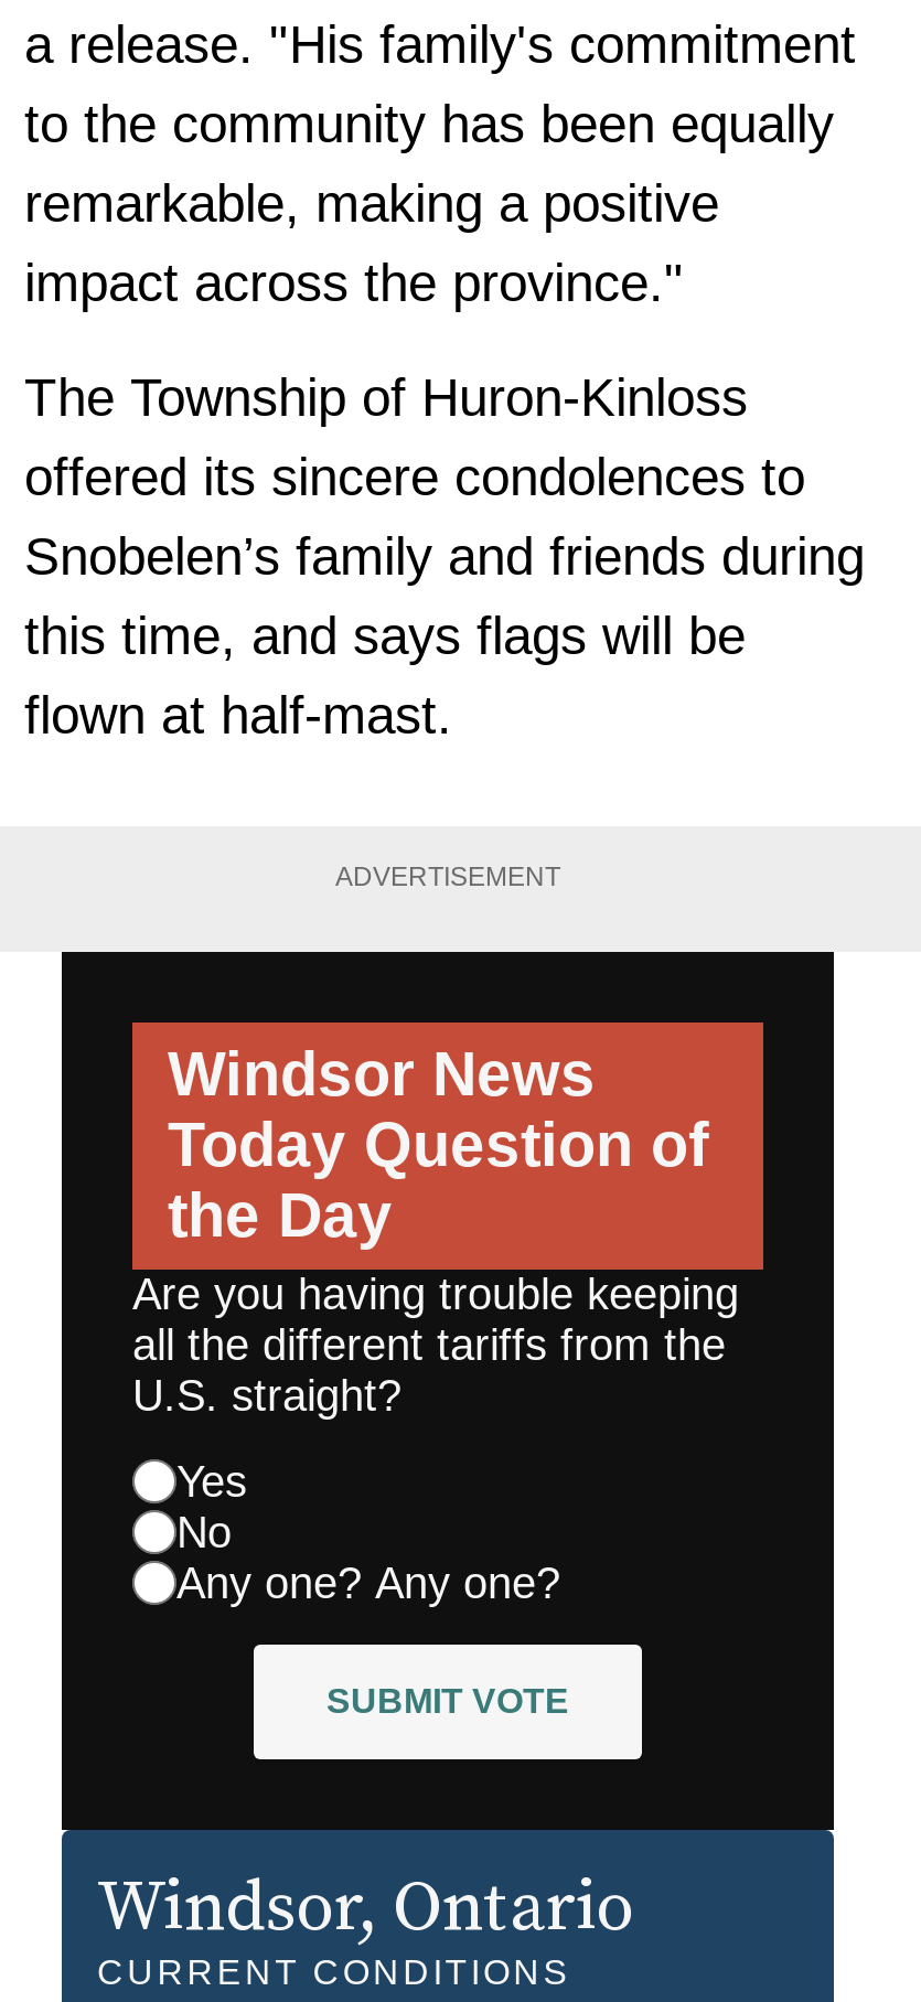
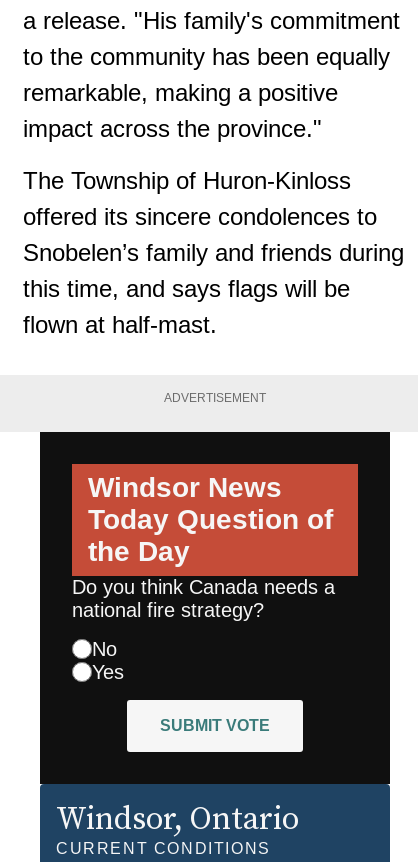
[132,1269,739,1505] Are you having trouble keeping | all the different tariffs from the | U.S. straight? | Yes -> [72,576,335,621] Do you think Canada needs a | national fire strategy?
[176,1558,560,1606] Any one? Any one? -> [92,661,124,683] Yes

